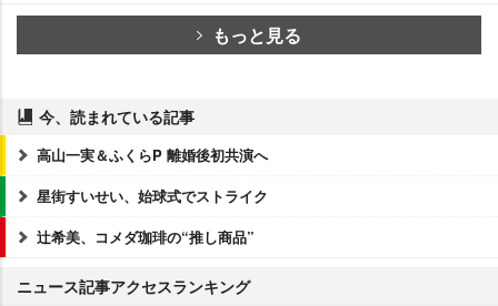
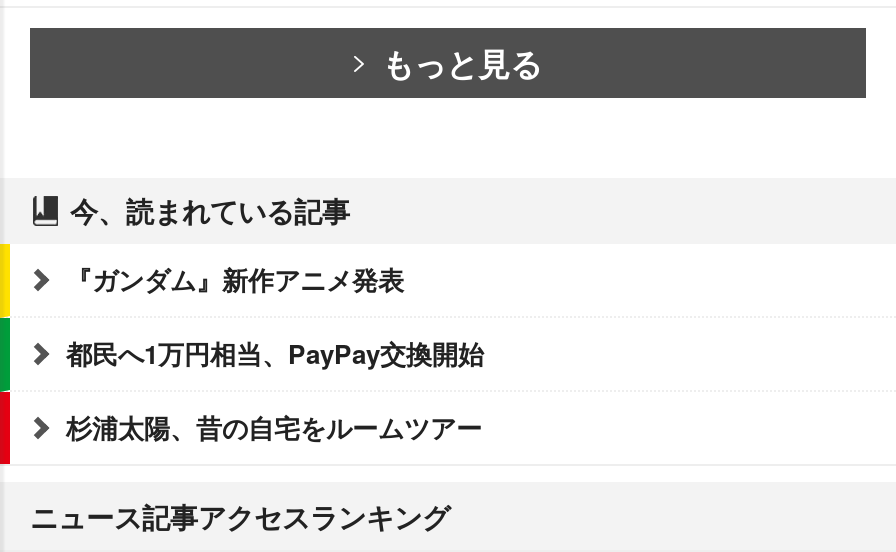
[37,144,268,165] 高山一実＆ふくらP 離婚後初共演へ -> [66,259,404,297] 『ガンダム』新作アニメ発表
[37,185,268,206] 星街すいせい、始球式でストライク -> [66,333,484,371] 都民へ1万円相当、PayPay交換開始
[37,226,255,247] 辻希美、コメダ珈琲の“推し商品” -> [66,407,482,445] 杉浦太陽、昔の自宅をルームツアー

